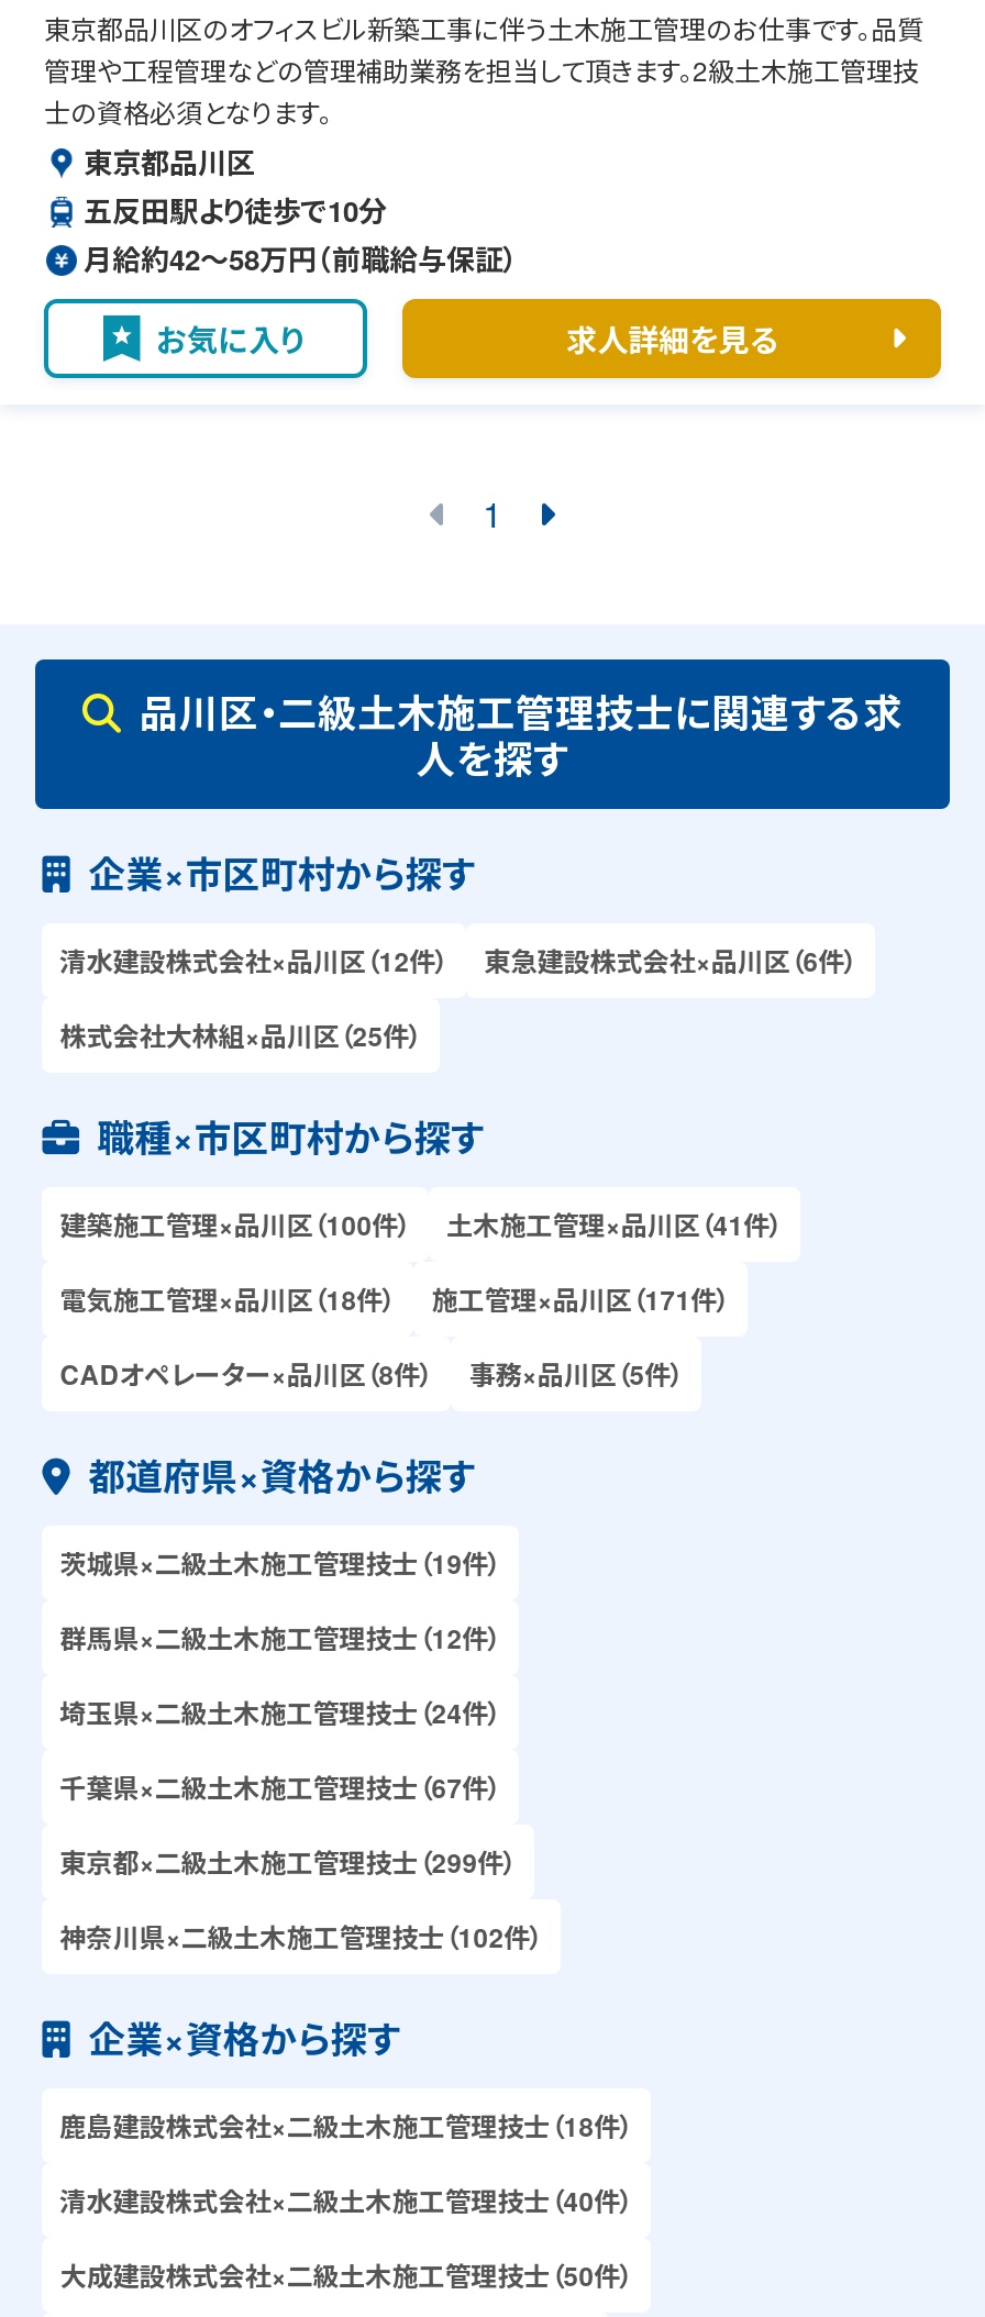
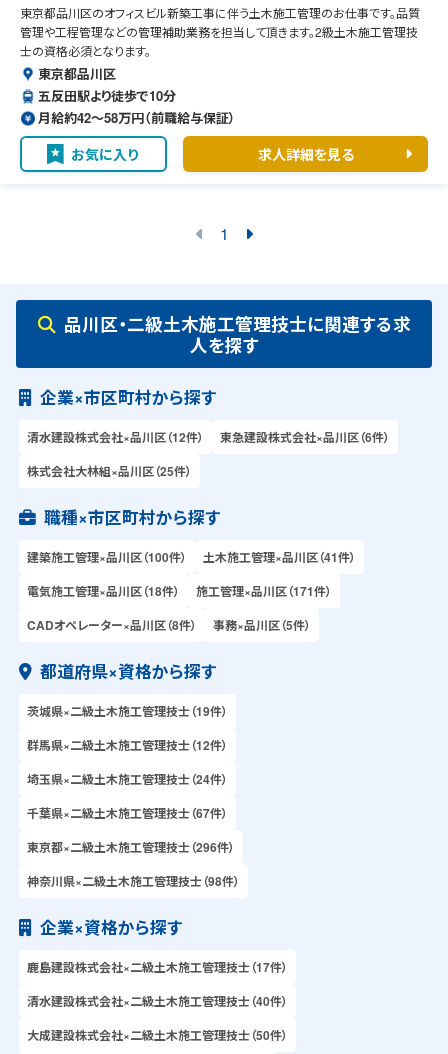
[60,1841,517,1881] 東京都×二級土木施工管理技士（299件） -> [27,837,235,855] 東京都×二級土木施工管理技士（296件）
[60,1916,544,1955] 神奈川県×二級土木施工管理技士（102件） -> [27,871,240,889] 神奈川県×二級土木施工管理技士（98件）
[60,2105,634,2144] 鹿島建設株式会社×二級土木施工管理技士（18件） -> [27,957,288,975] 鹿島建設株式会社×二級土木施工管理技士（17件）

